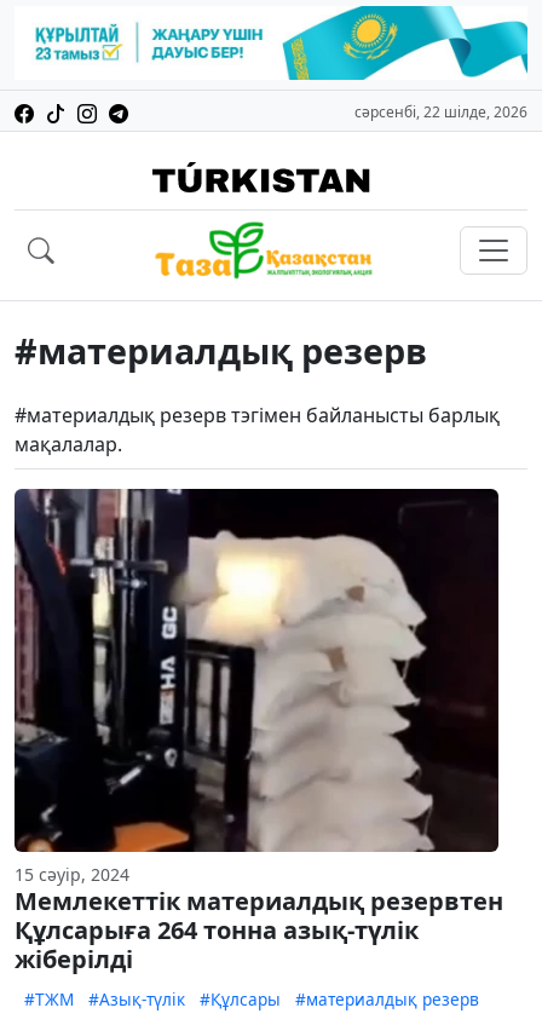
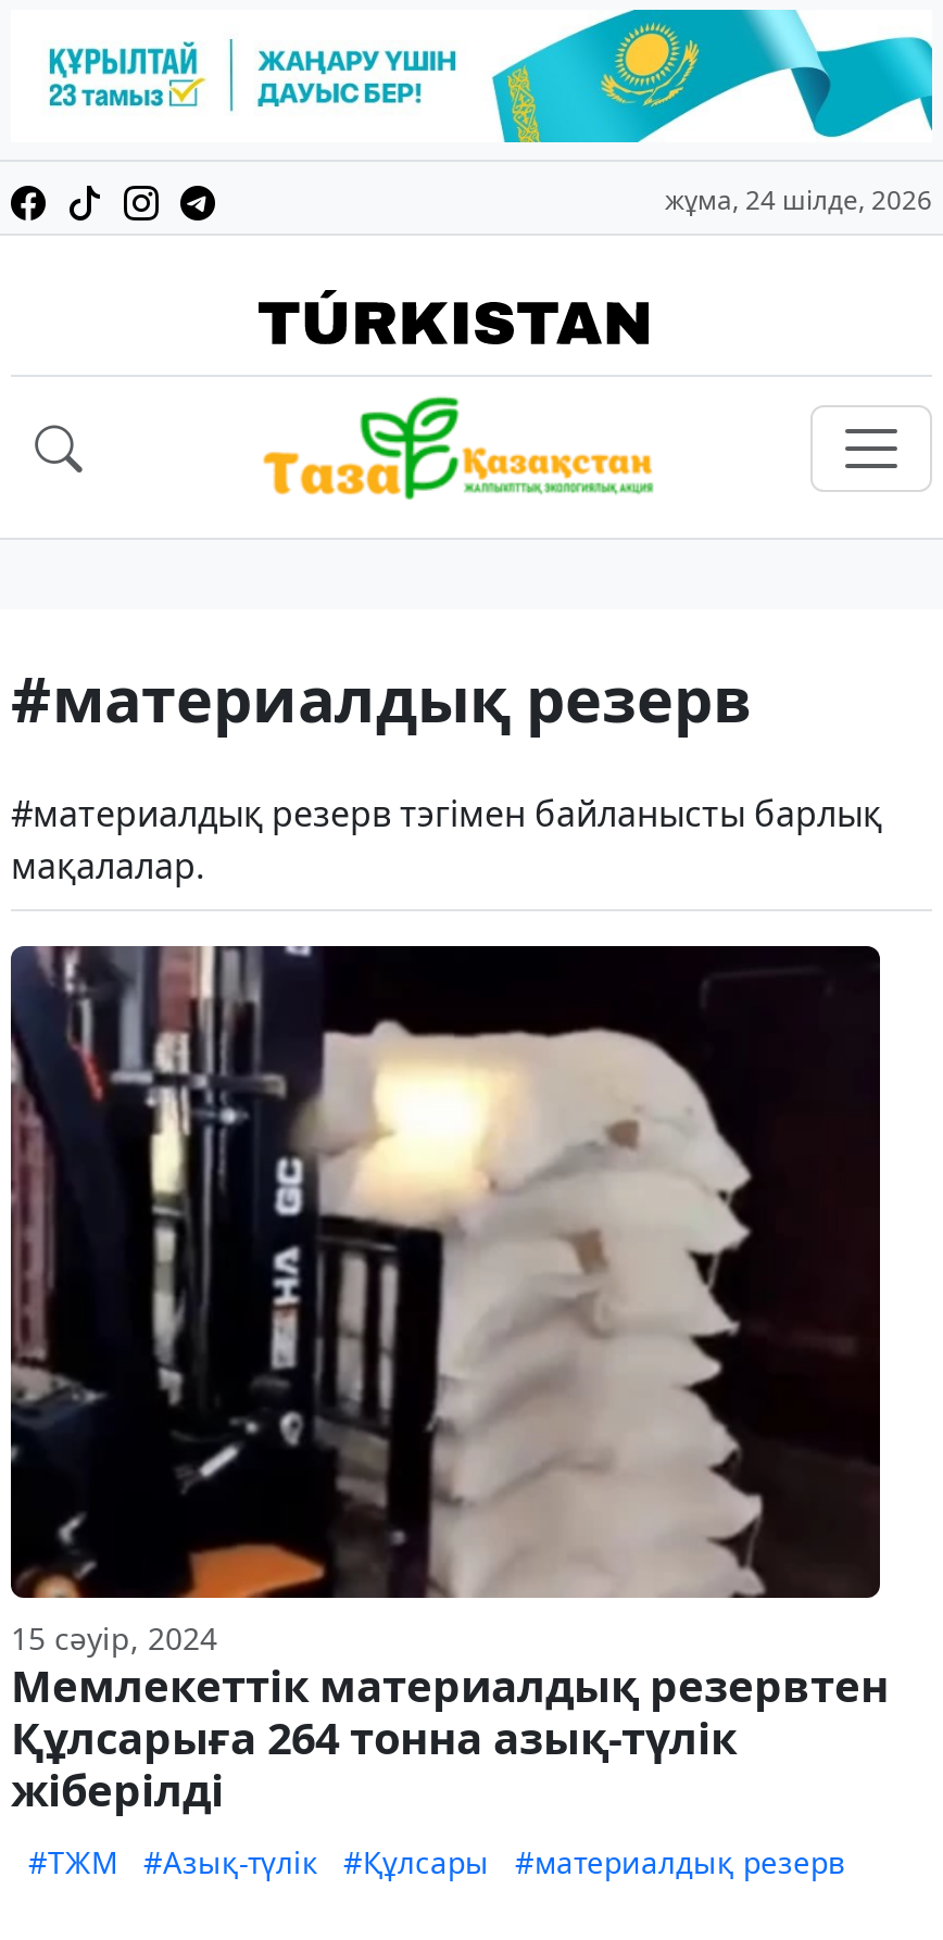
[354,102,527,122] сәрсенбі, 22 шілде, 2026 -> [665,182,932,219] жұма, 24 шілде, 2026

